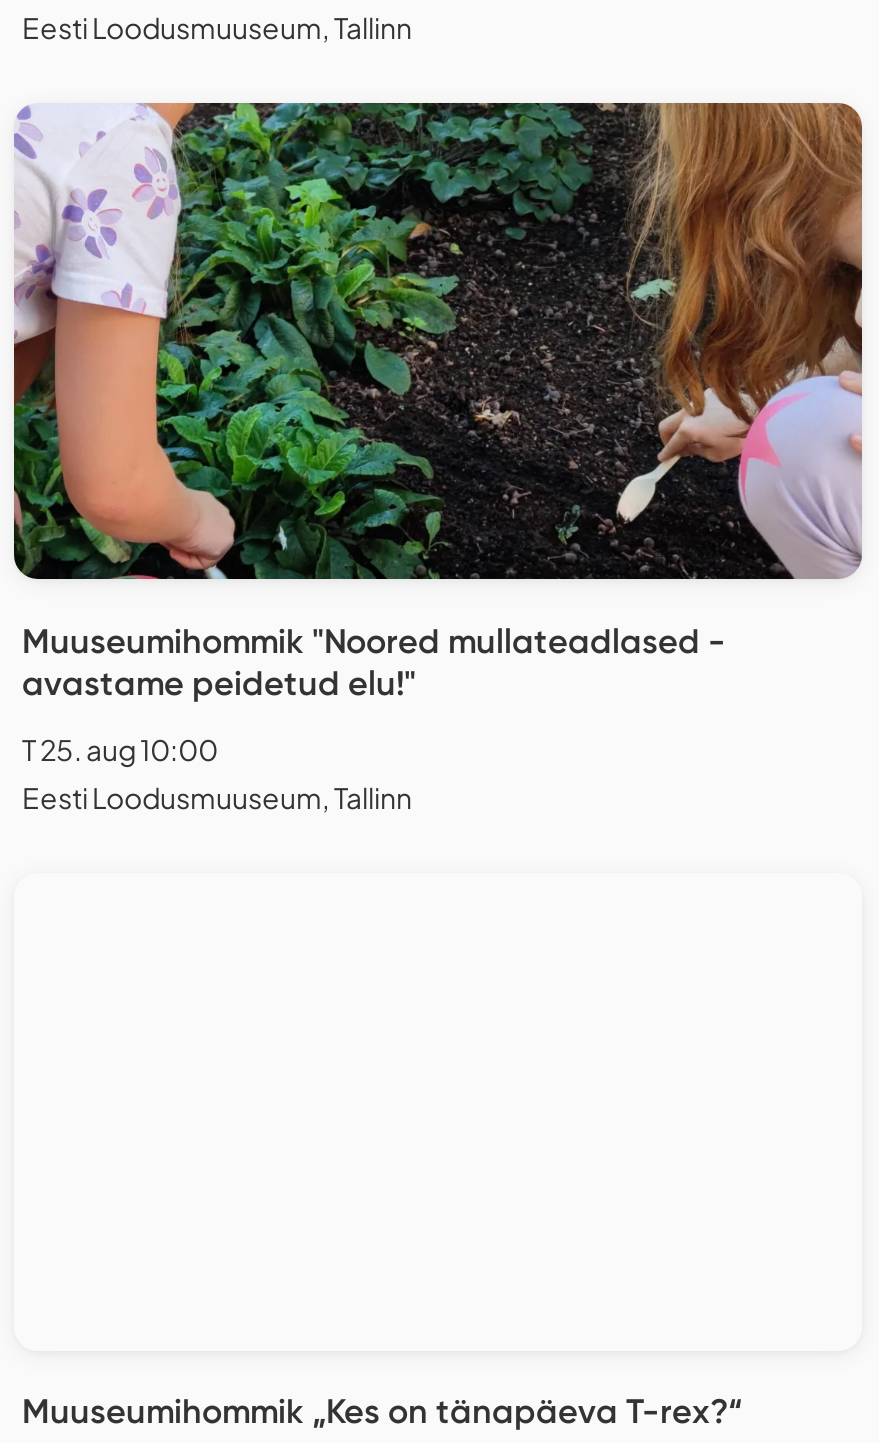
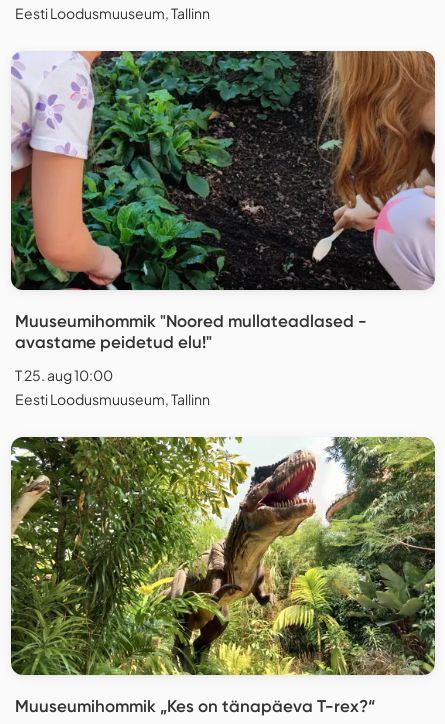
none -> [10,436,436,676] [image]

